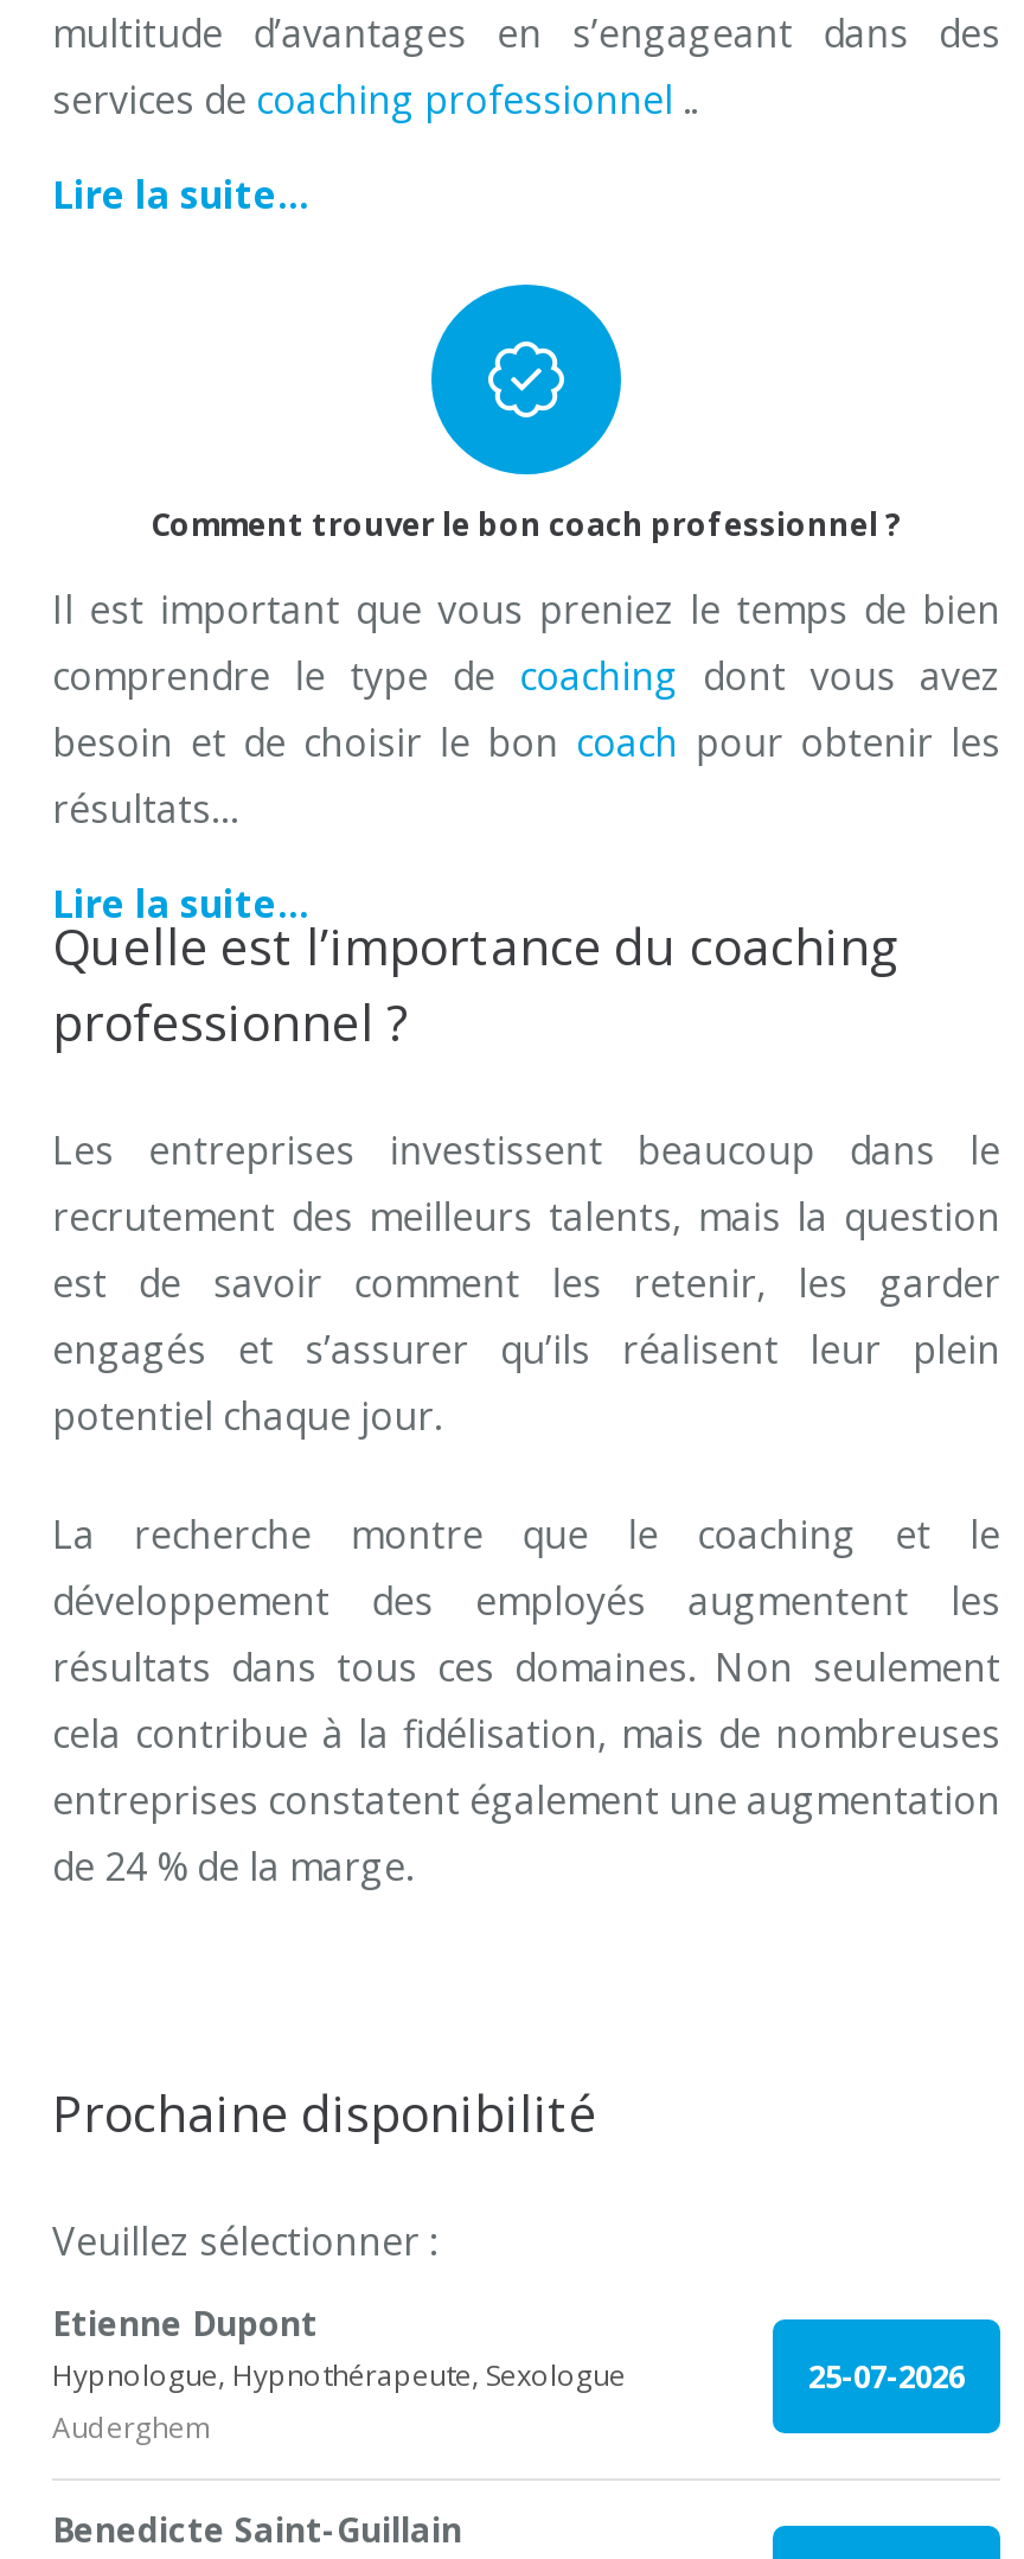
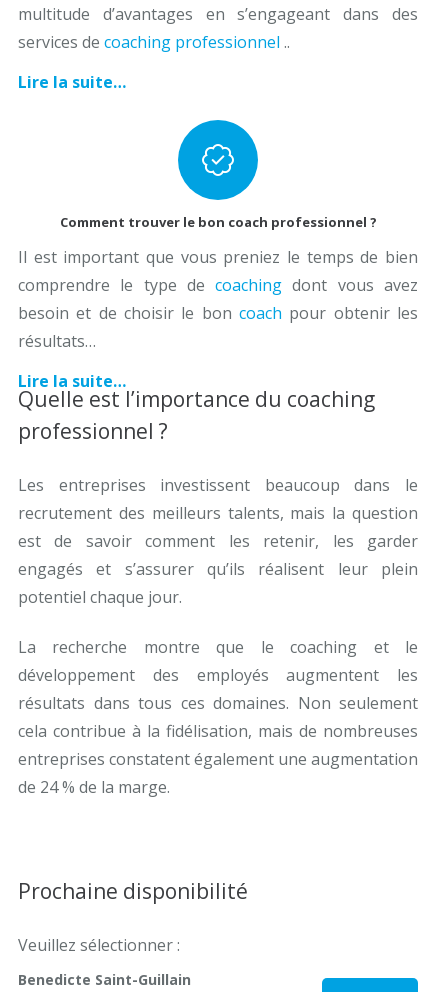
[52,2300,626,2448] Etienne Dupont | Hypnologue, Hypnothérapeute, Sexologue | Auderghem -> none
[808,2355,965,2398] 25-07-2026 -> none

